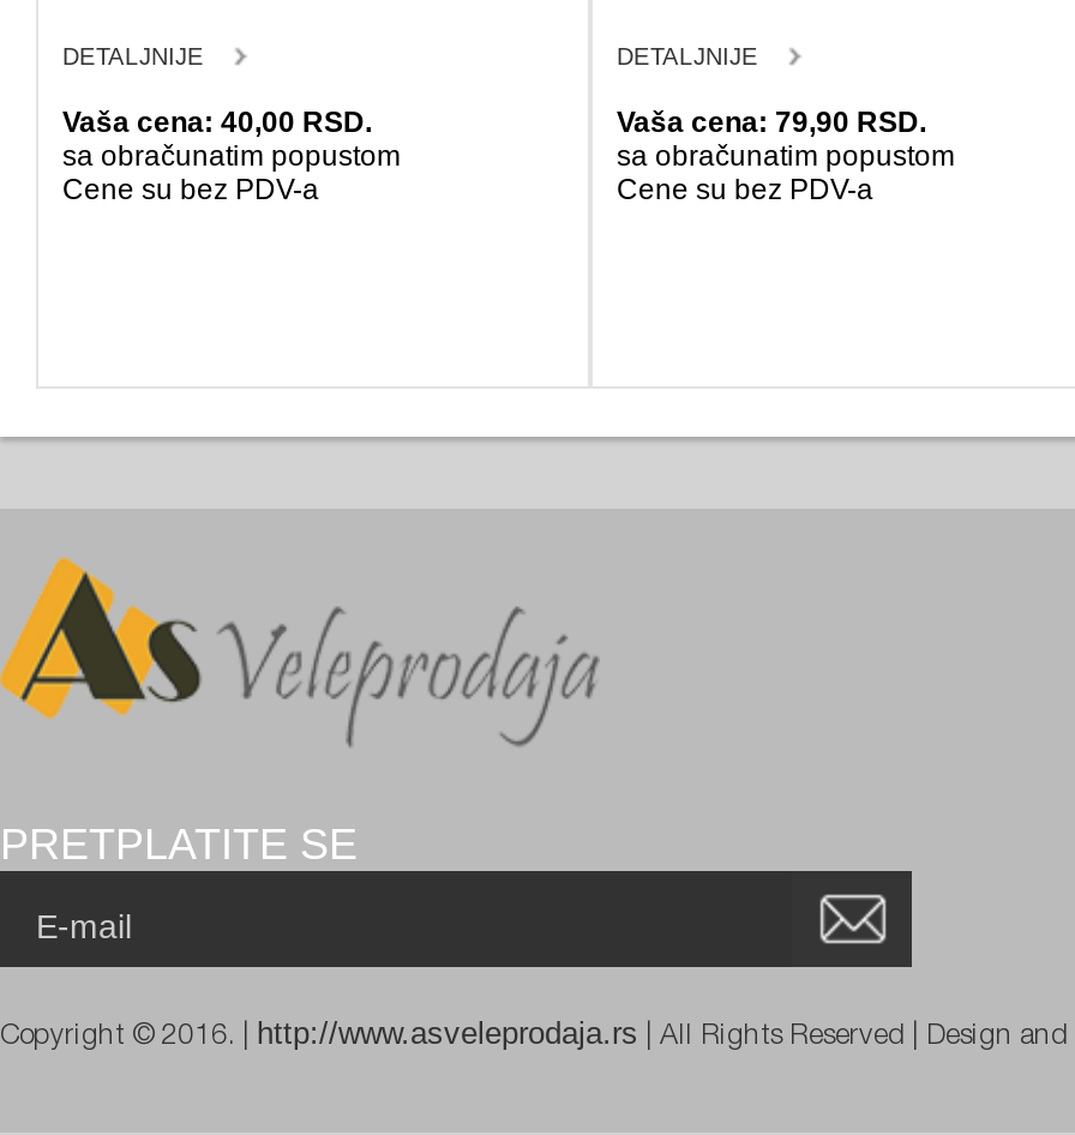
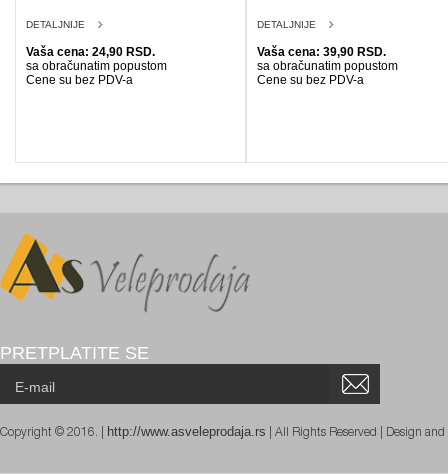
[62,107,372,140] Vaša cena: 40,00 RSD. -> [26,45,155,59] Vaša cena: 24,90 RSD.
[617,107,926,140] Vaša cena: 79,90 RSD. -> [257,45,386,59] Vaša cena: 39,90 RSD.

